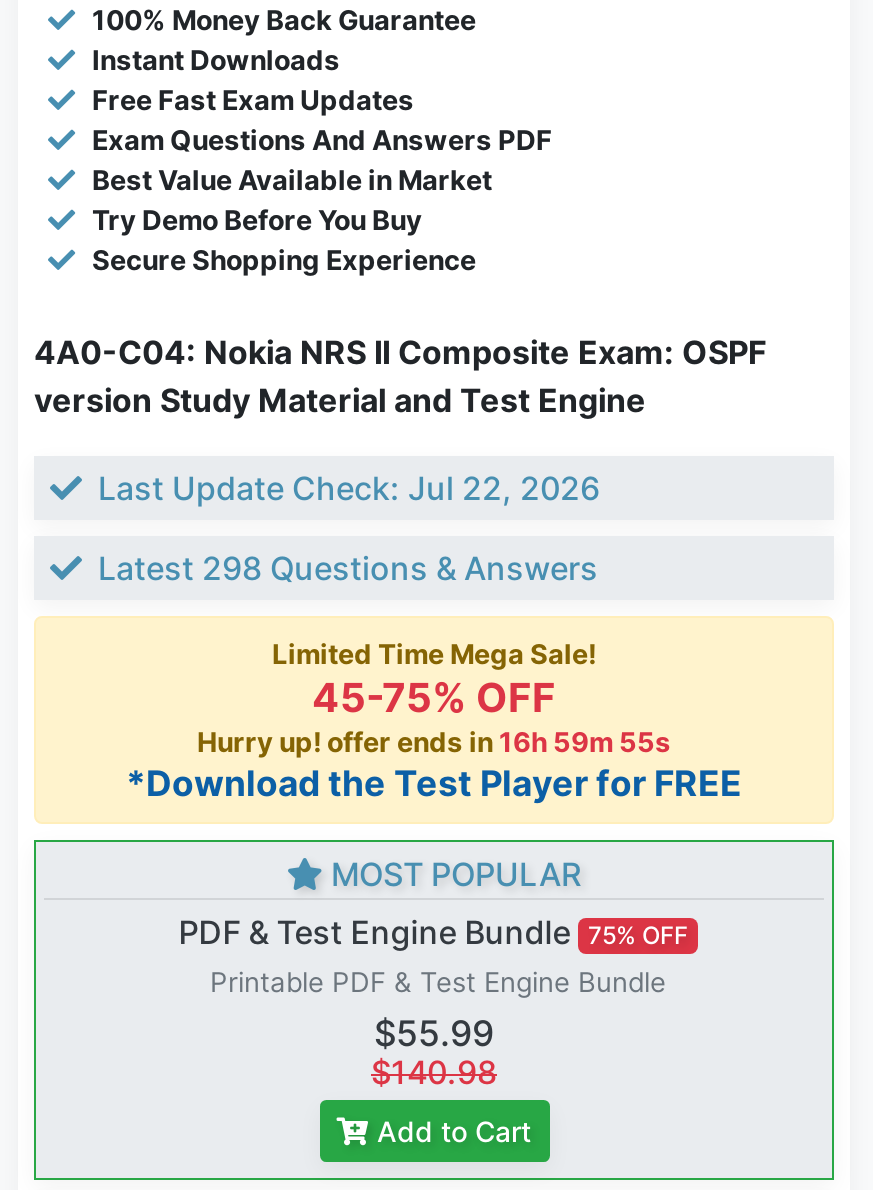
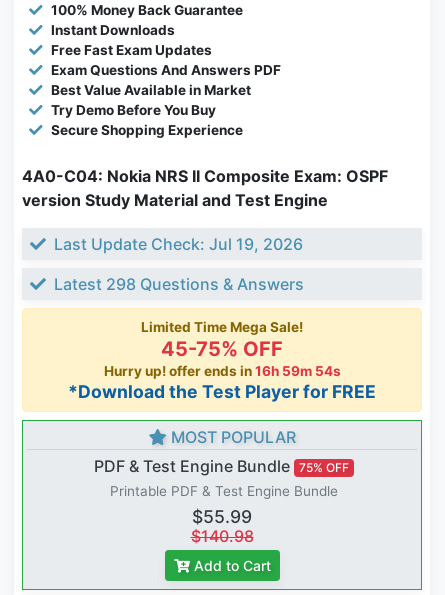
[90,468,600,508] Last Update Check: Jul 22, 2026 -> [50,234,303,254] Last Update Check: Jul 19, 2026

